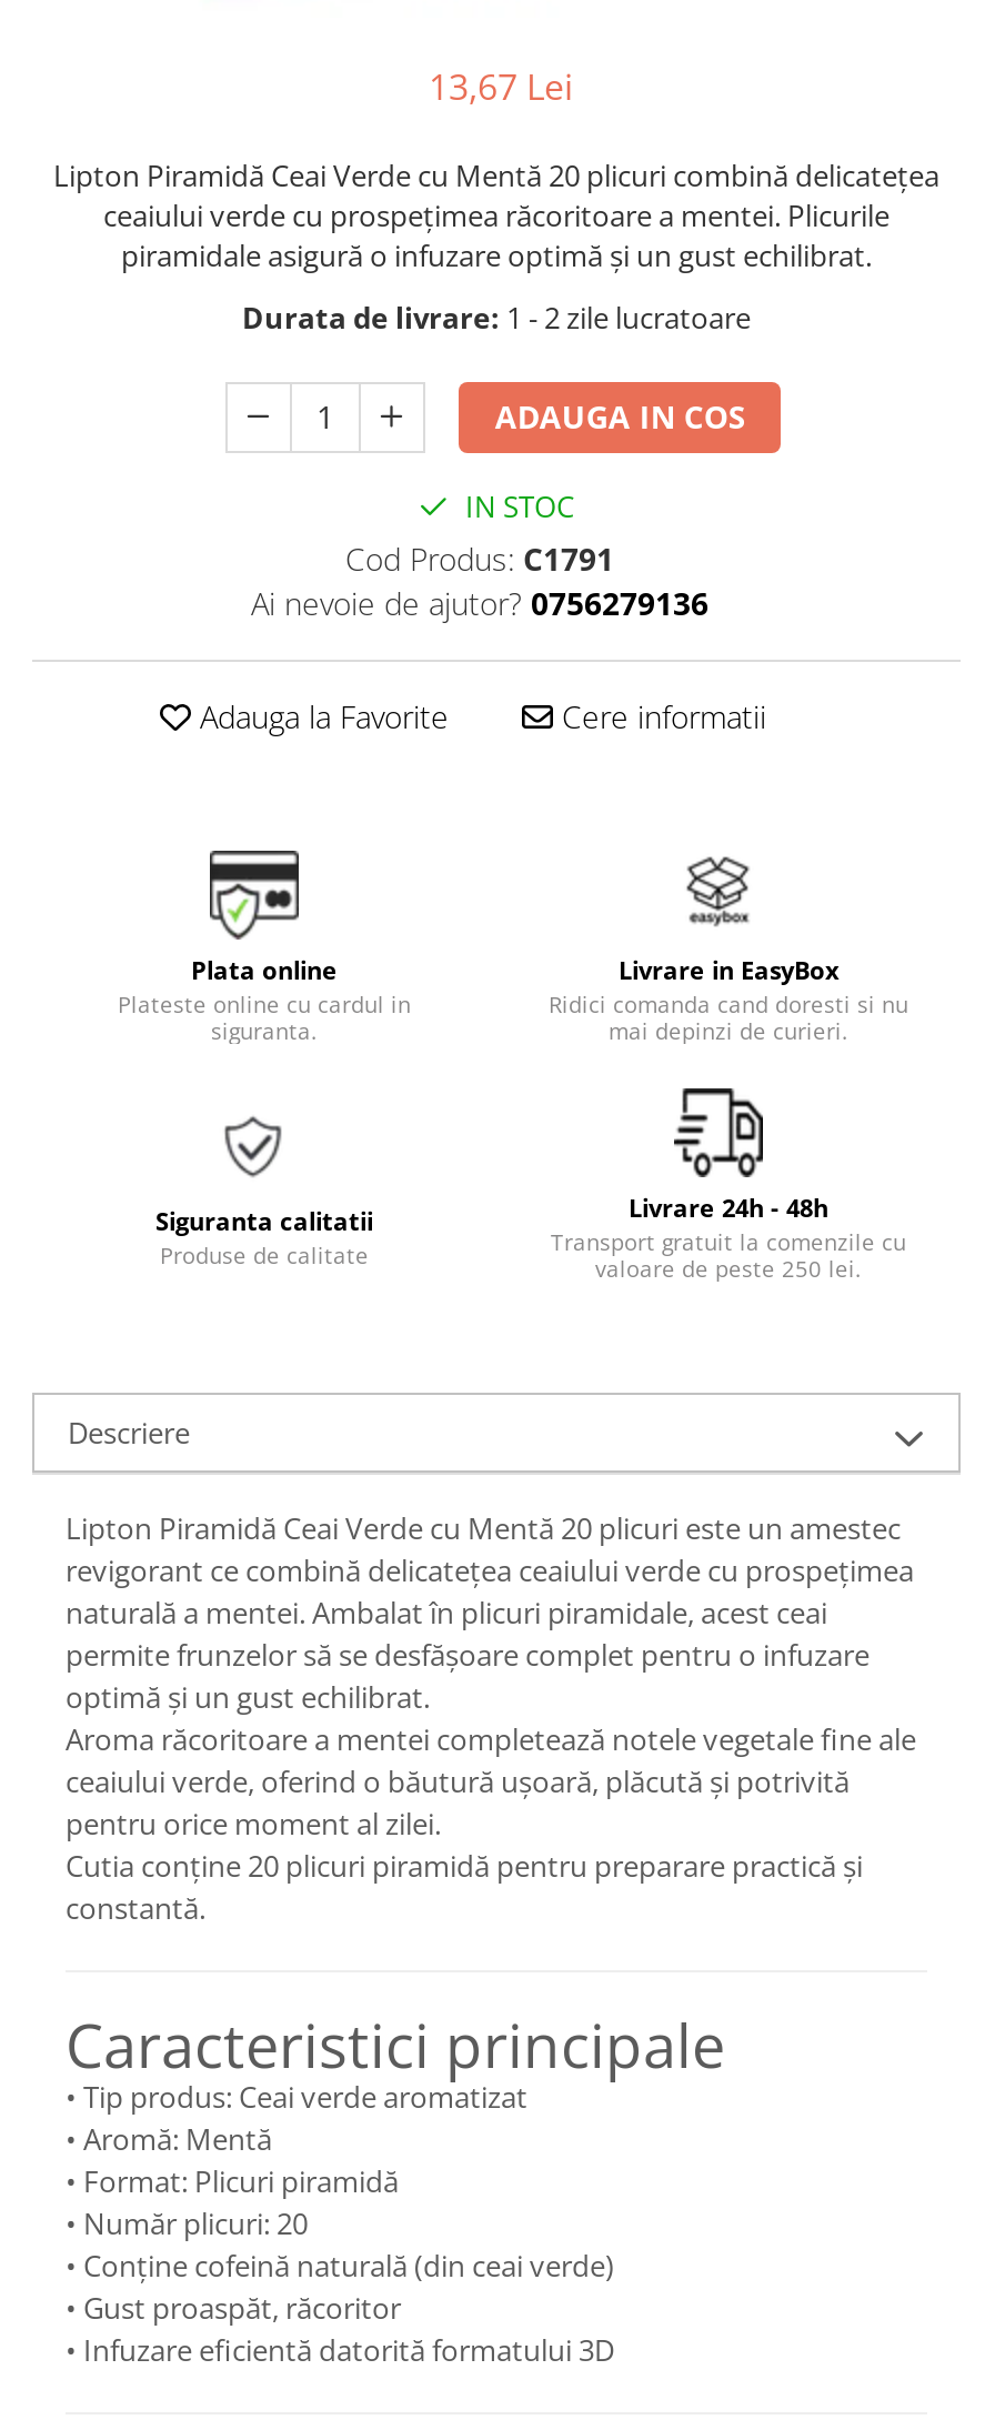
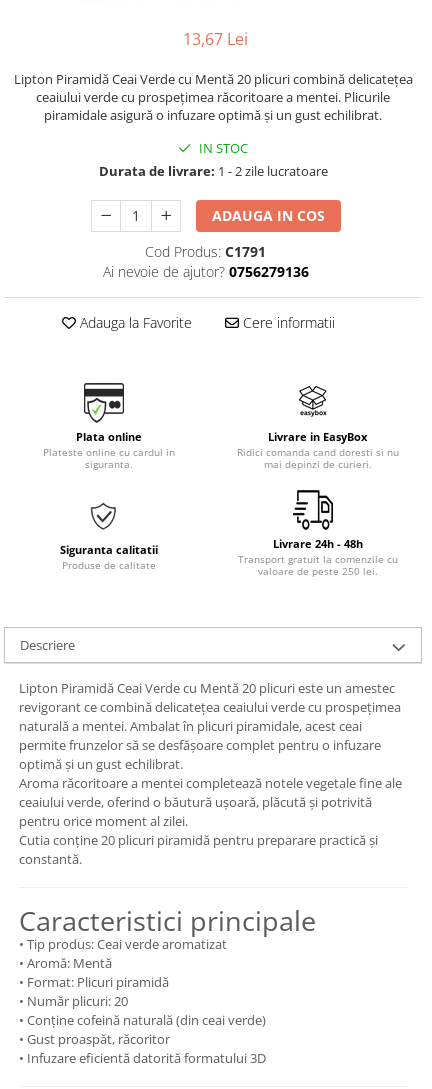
moved [242,298,751,438] -> [98,162,327,225]: Durata de livrare: 1 - 2 zile lucratoare | ADAUGA IN COS
moved [459,487,574,527] -> [196,139,248,157]: IN STOC

